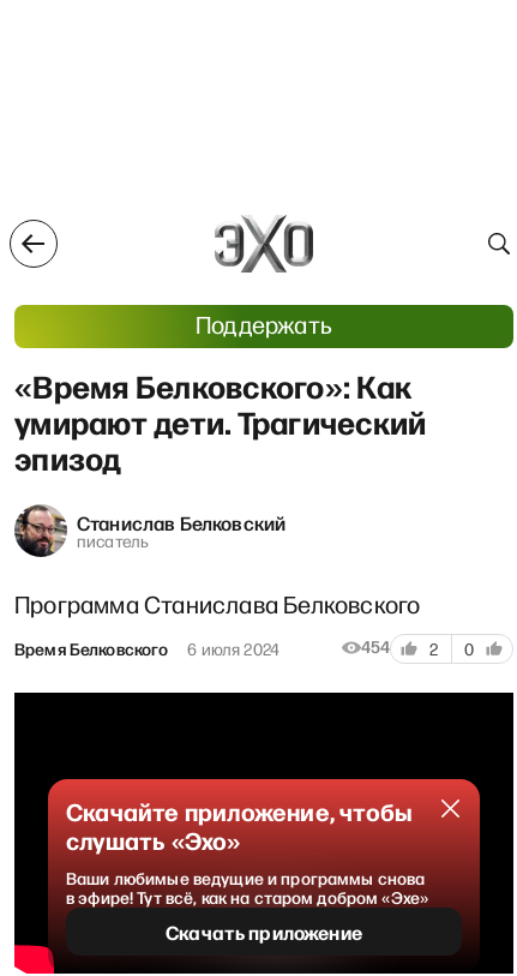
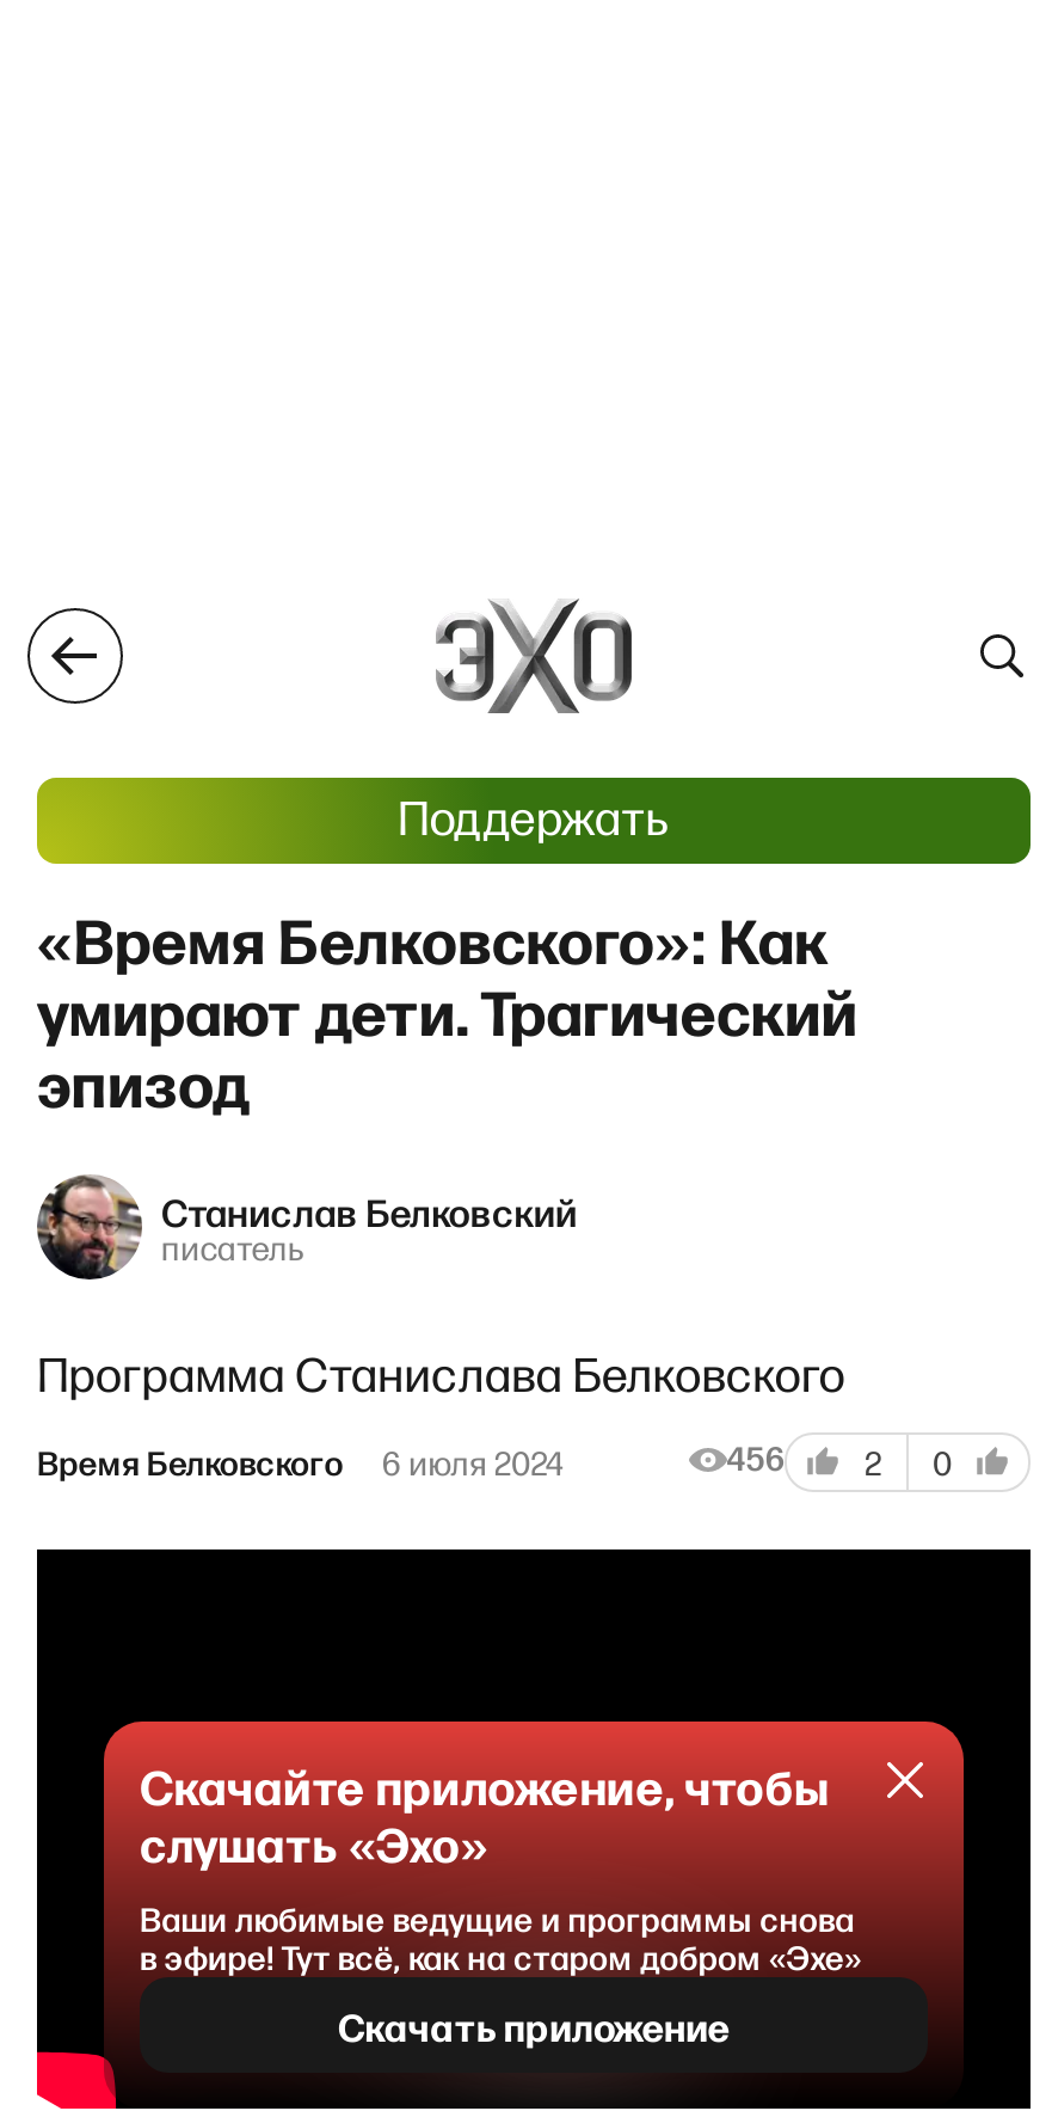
[361,634,474,660] 454 2 0 -> [726,1434,952,1484] 456 2 0

